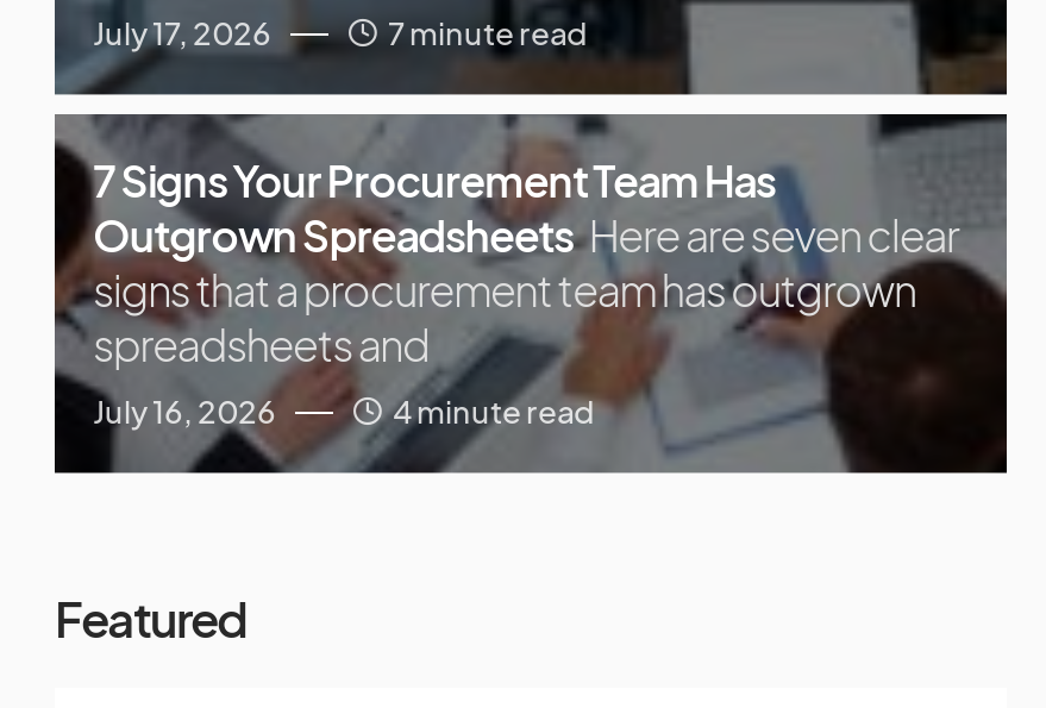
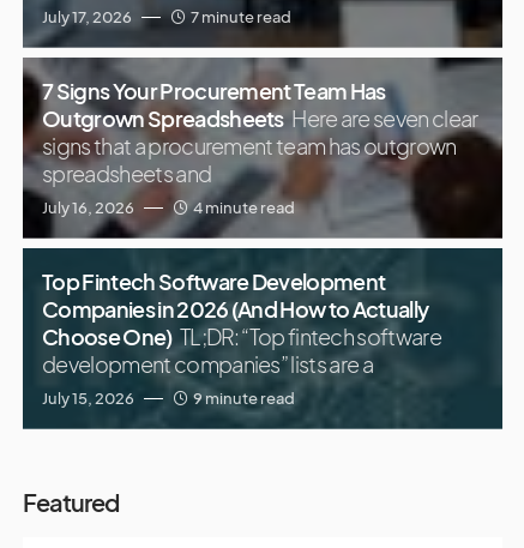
none -> [22,247,502,429] [image] | Top Fintech Software Development | Companies in 2026 (And How to Actually | Choose One) TL;DR: “Top fintech software | development companies” lists are a | July 15, 2026 | 9 minute read

